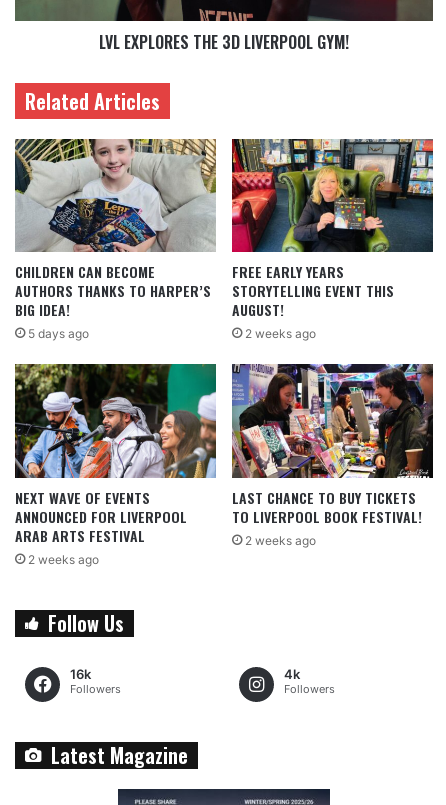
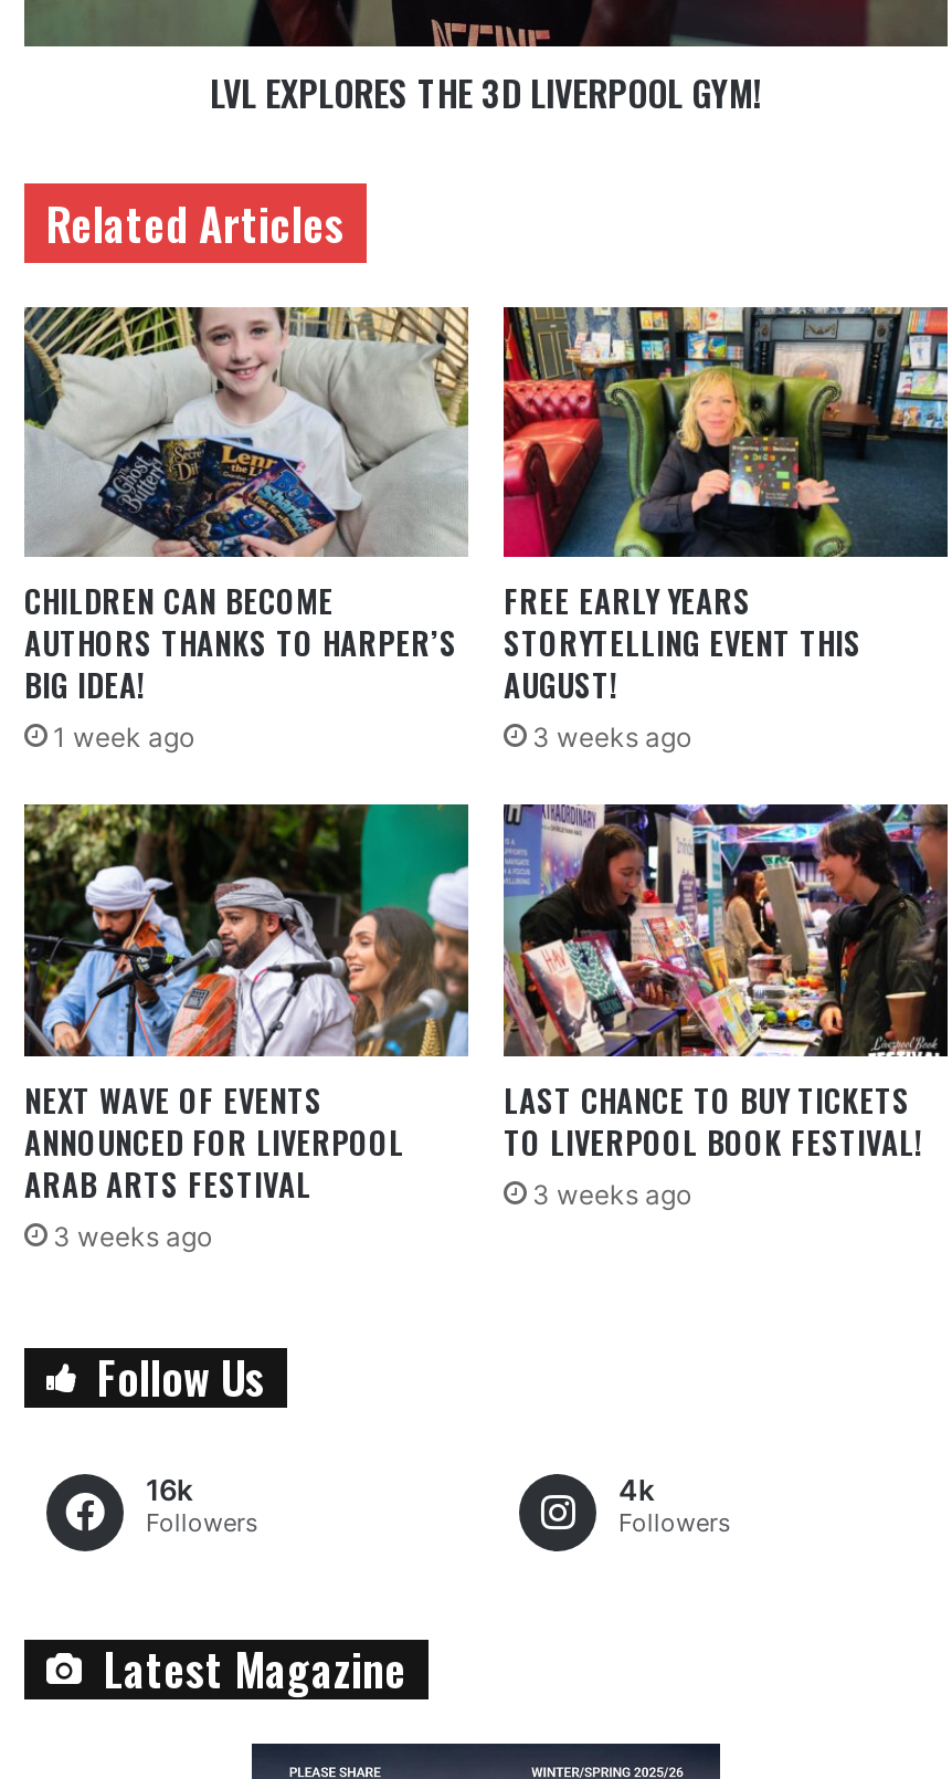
[28,326,89,341] 5 days ago -> [53,721,194,754] 1 week ago
[245,326,316,341] 2 weeks ago -> [532,721,691,754] 3 weeks ago
[245,533,316,548] 2 weeks ago -> [532,1177,691,1210] 3 weeks ago
[28,552,99,567] 2 weeks ago -> [53,1219,212,1252] 3 weeks ago

